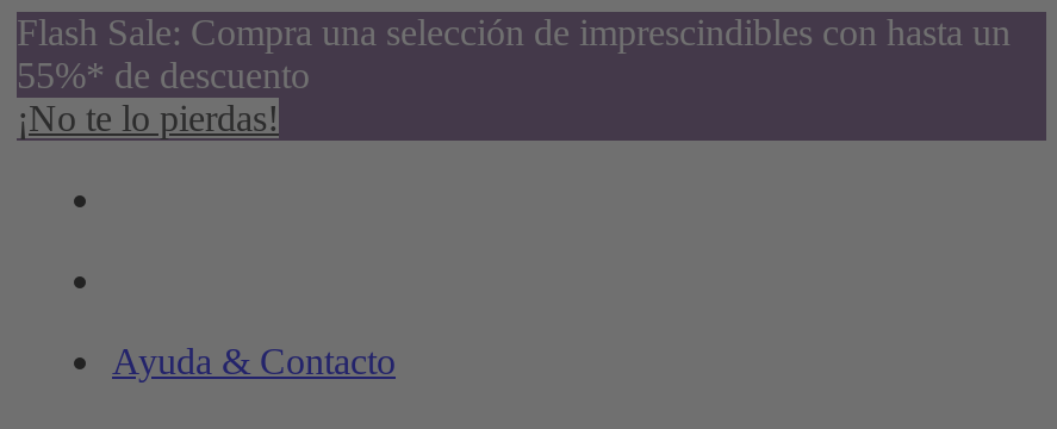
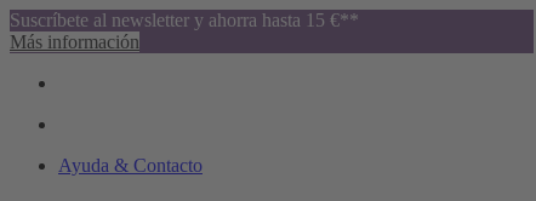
[17,12,1011,138] Flash Sale: Compra una selección de imprescindibles con hasta un | 55%* de descuento | ¡No te lo pierdas! -> [10,10,359,52] Suscríbete al newsletter y ahorra hasta 15 €** | Más información

